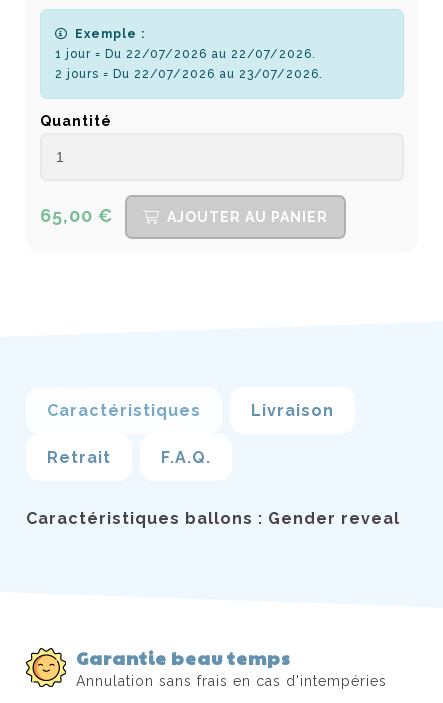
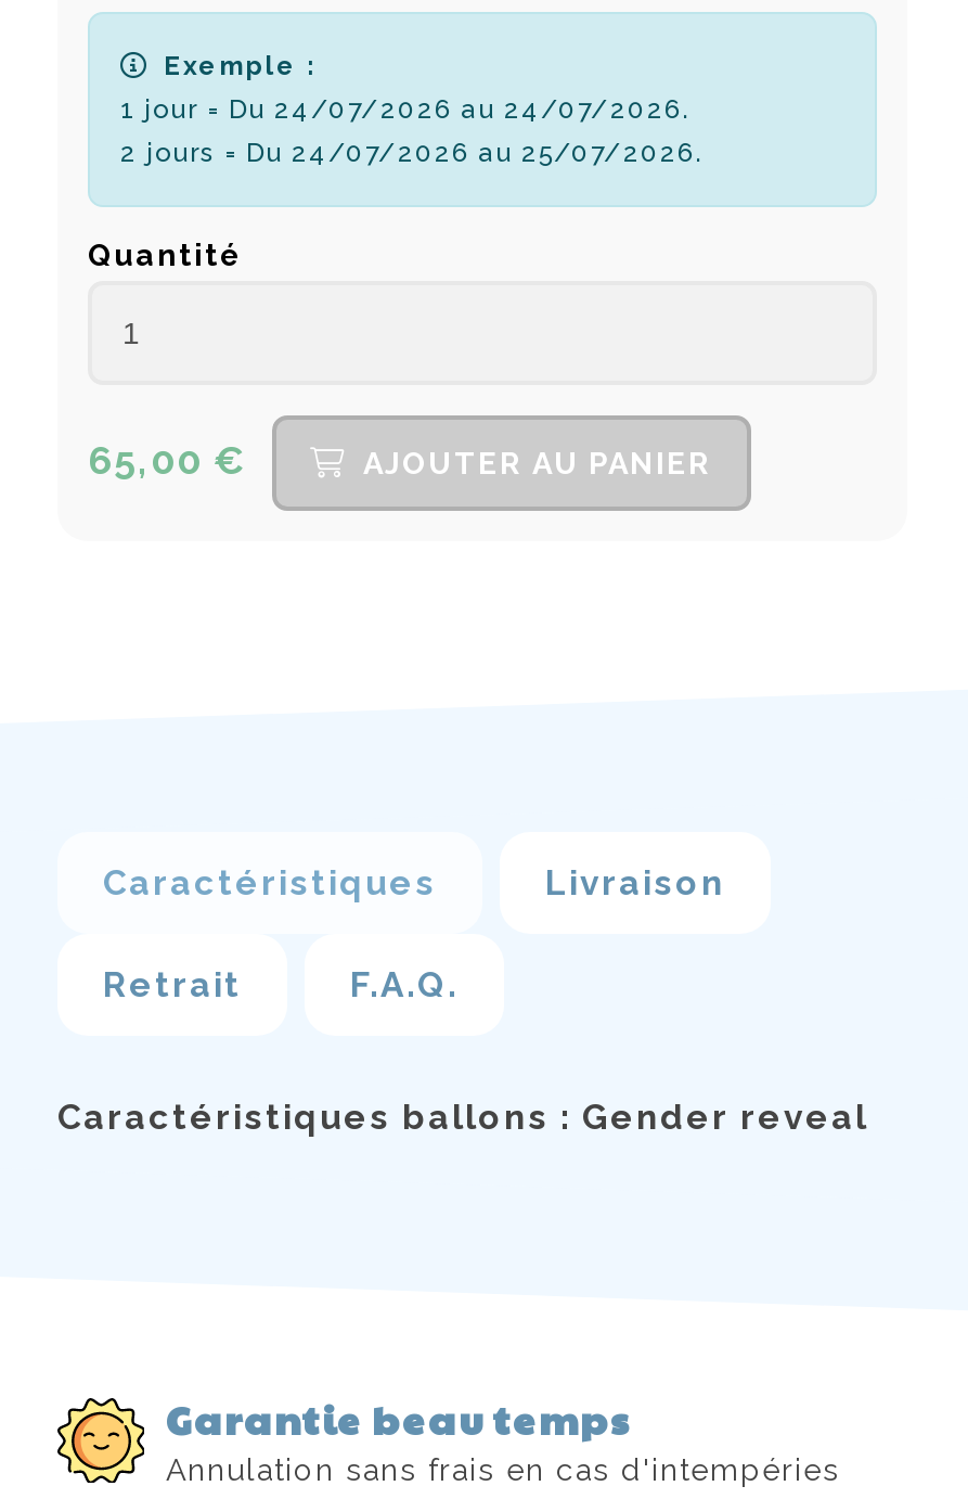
[55,47,316,61] 1 jour = Du 22/07/2026 au 22/07/2026. -> [120,95,690,125] 1 jour = Du 24/07/2026 au 24/07/2026.
[55,67,323,81] 2 jours = Du 22/07/2026 au 23/07/2026. -> [120,138,704,169] 2 jours = Du 24/07/2026 au 25/07/2026.

